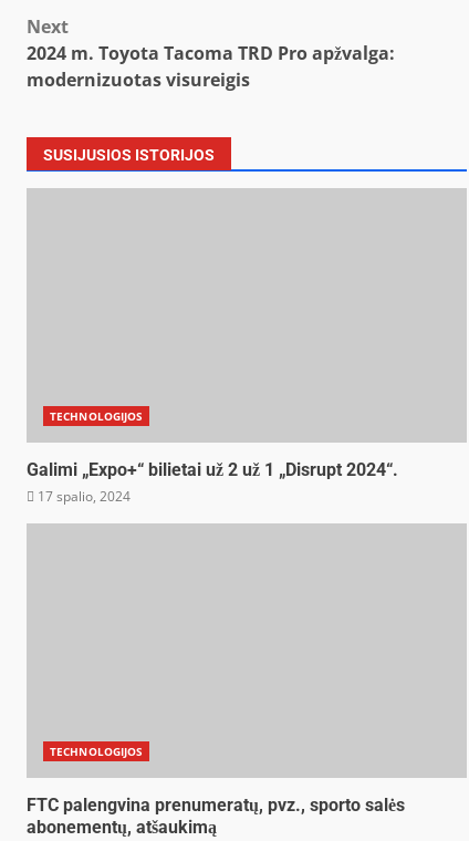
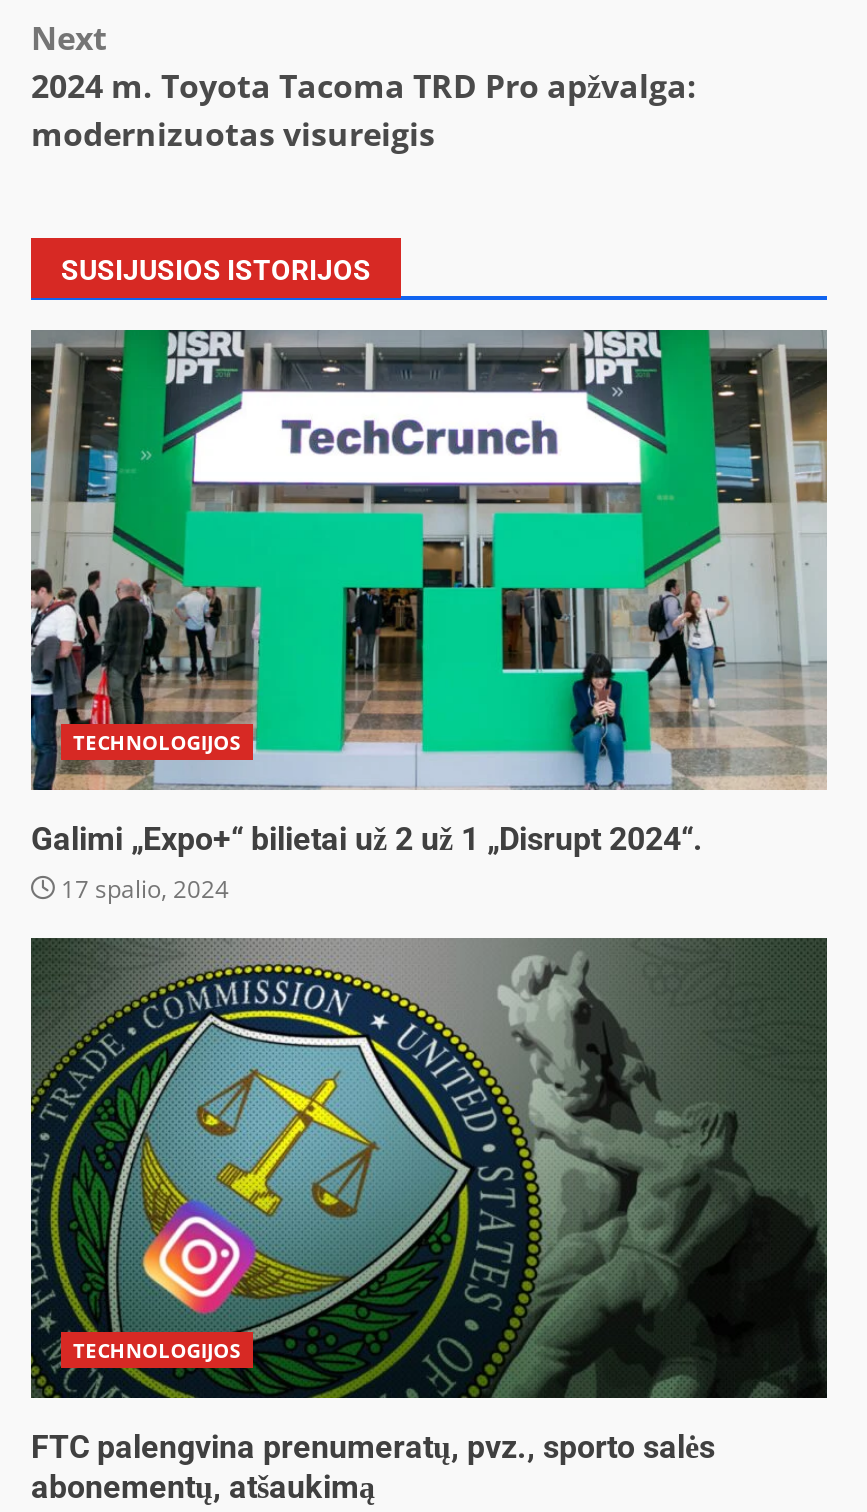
none -> [29,328,829,790] [image]
none -> [29,938,829,1400] [image]

